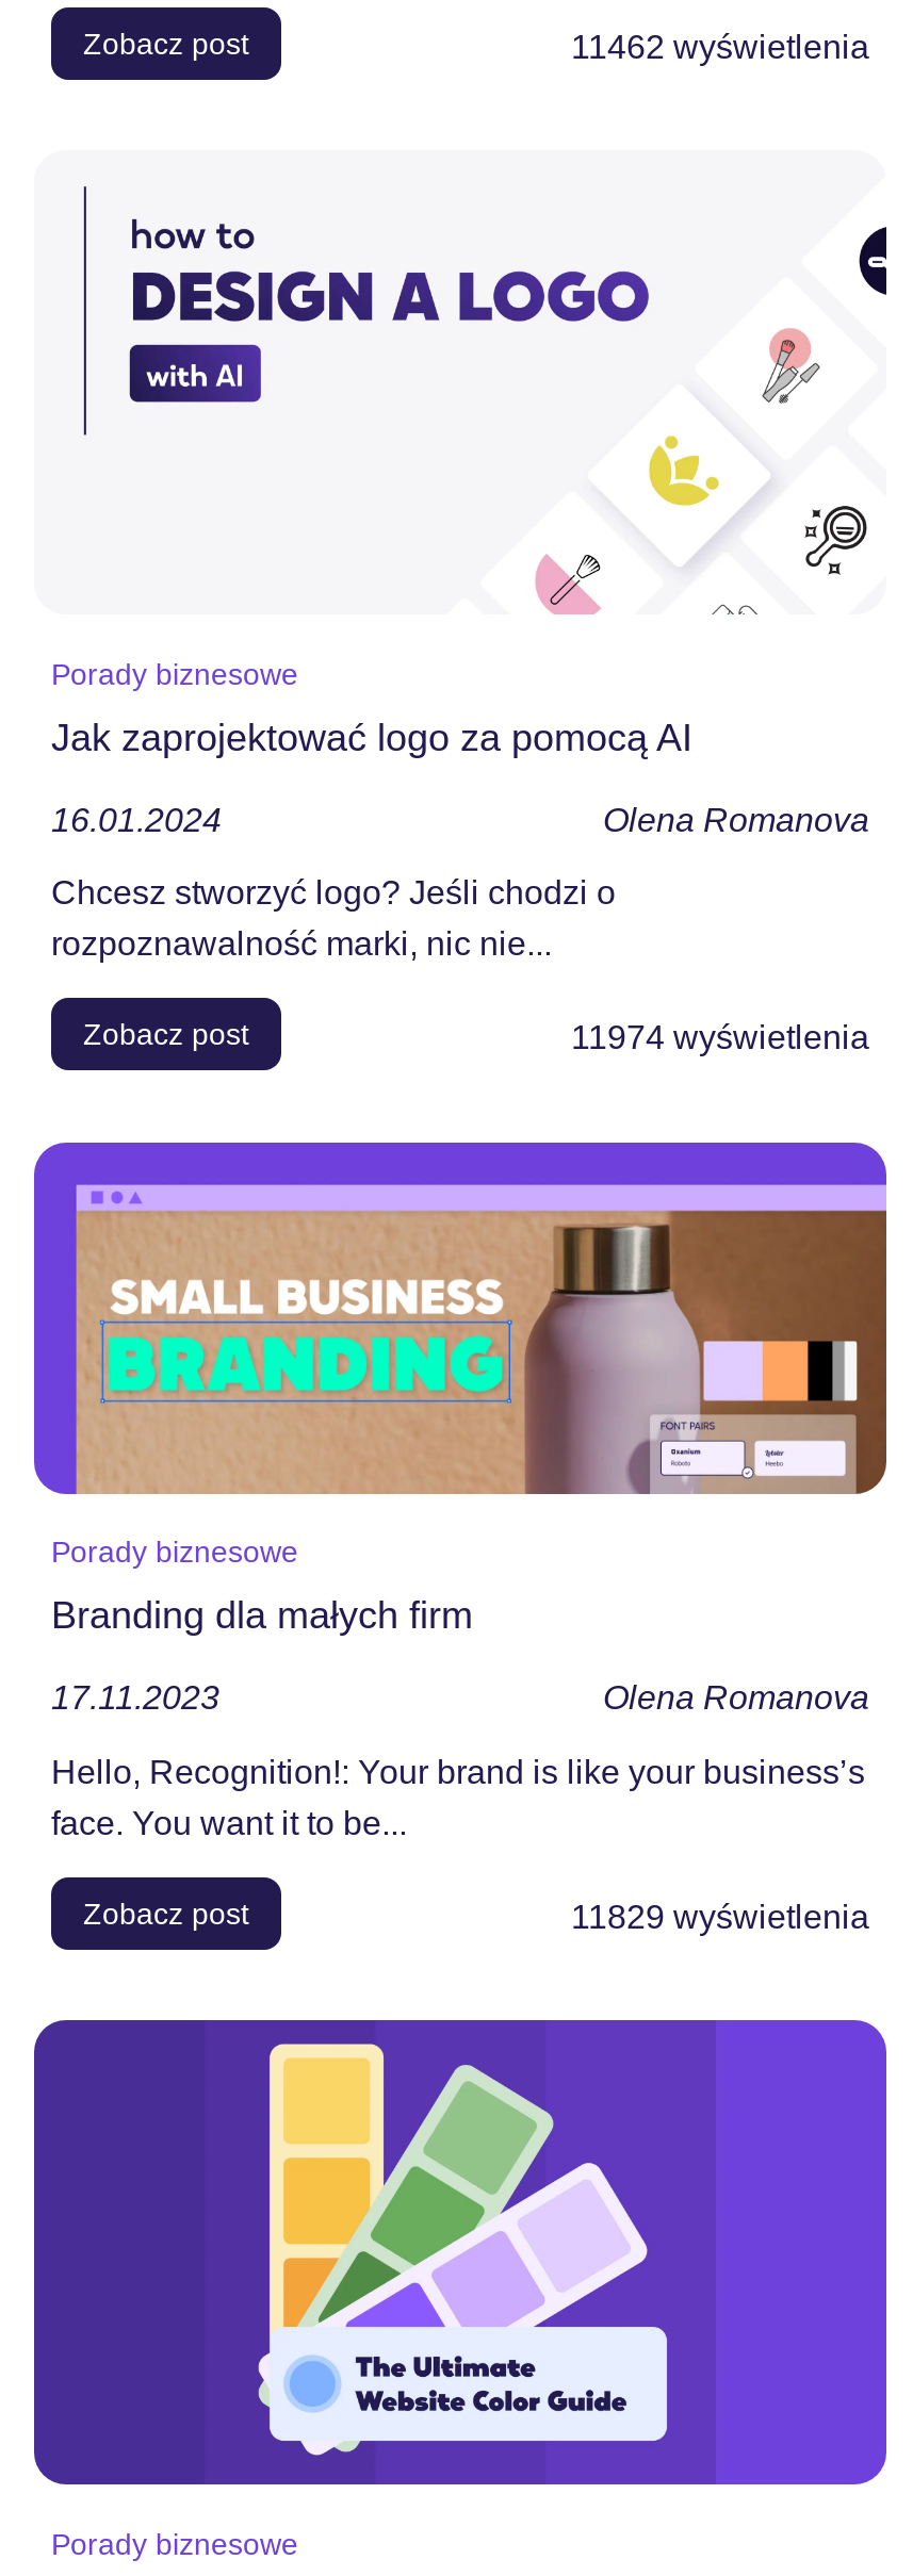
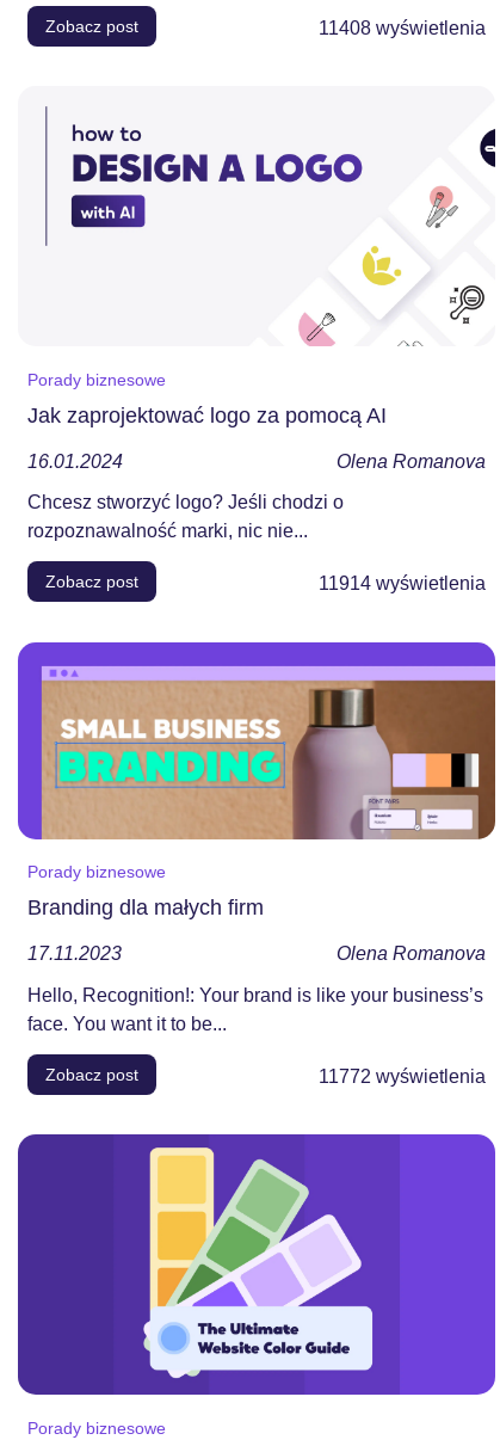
[571,28,869,65] 11462 wyświetlenia -> [319,18,486,38] 11408 wyświetlenia
[571,1020,869,1056] 11974 wyświetlenia -> [319,574,486,594] 11914 wyświetlenia
[571,1898,869,1935] 11829 wyświetlenia -> [319,1066,486,1086] 11772 wyświetlenia

